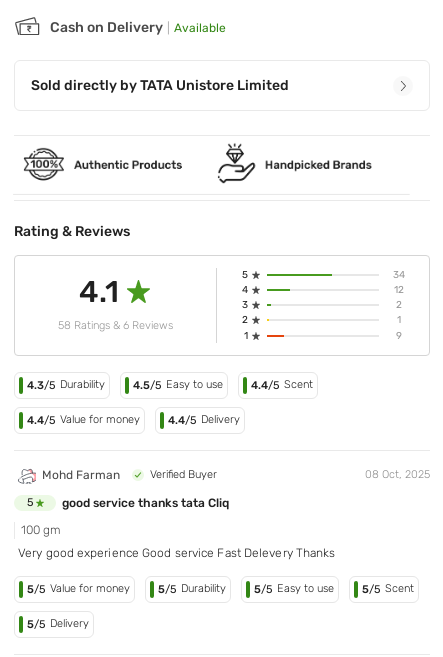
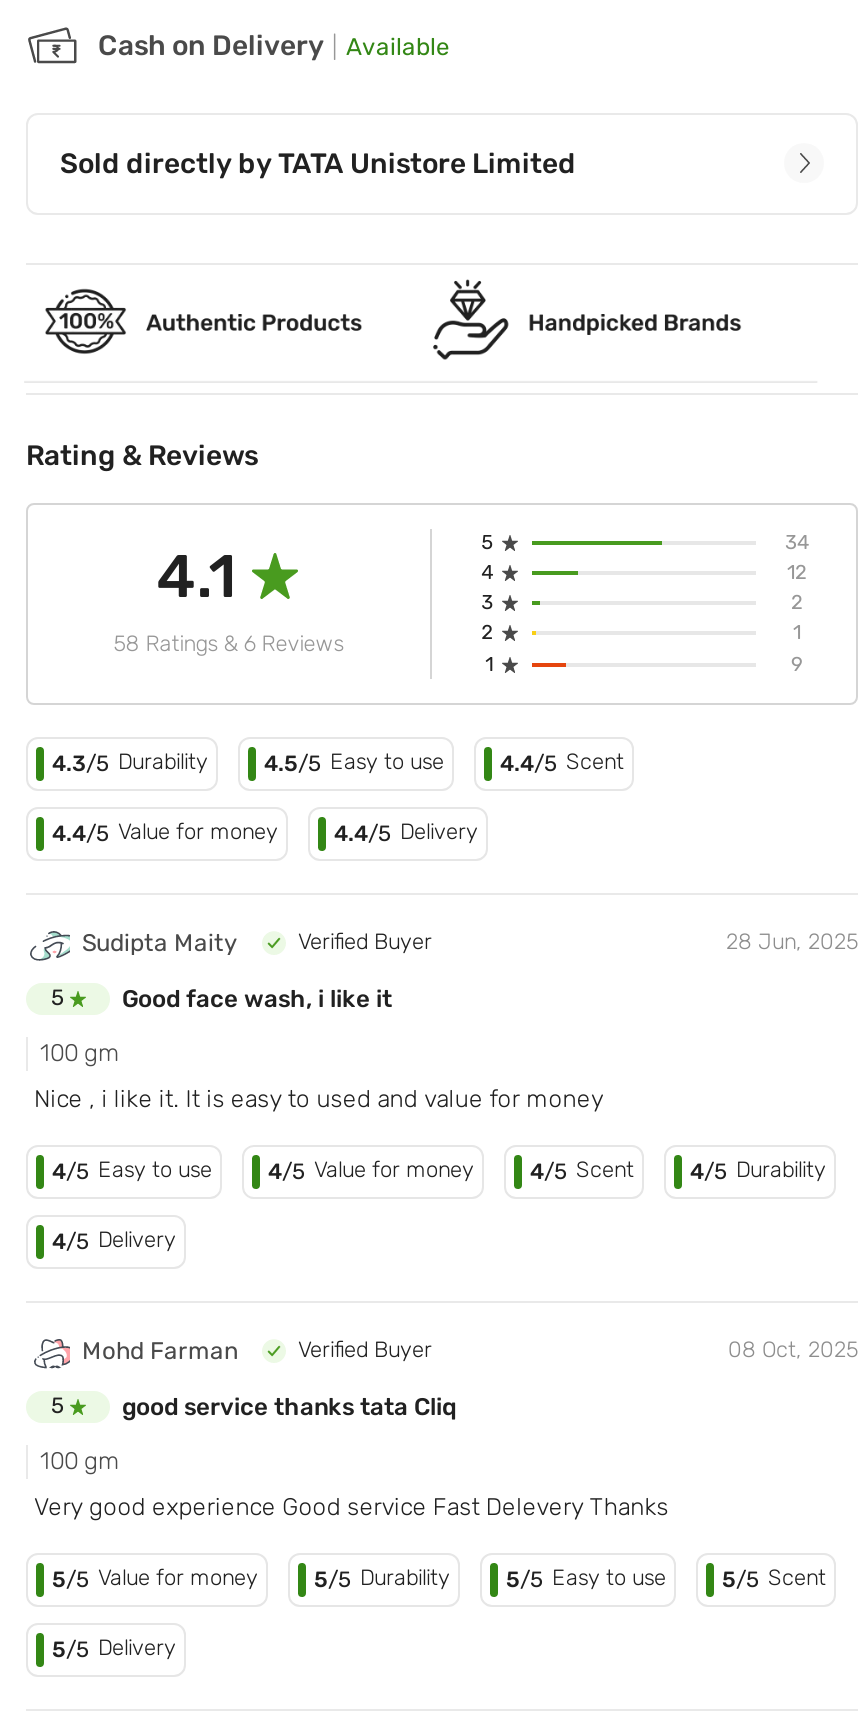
none -> [34,928,858,1254] Sudipta Maity | Verified Buyer | 28 Jun, 2025 | 5 | Good face wash, i like it | 100 gm | Nice , i like it. It is easy to used and value for money | 4/5 Easy to use | 4/5 Value for money | 4/5 Scent | 4/5 Durability | 4/5 Delivery

